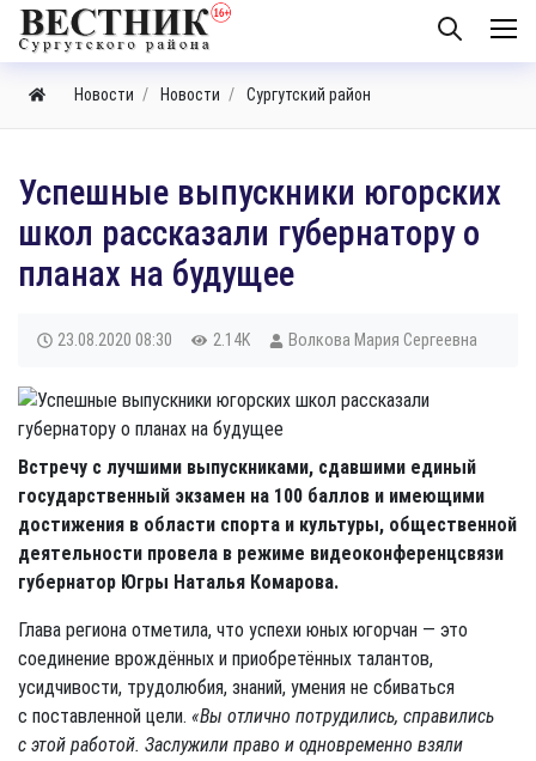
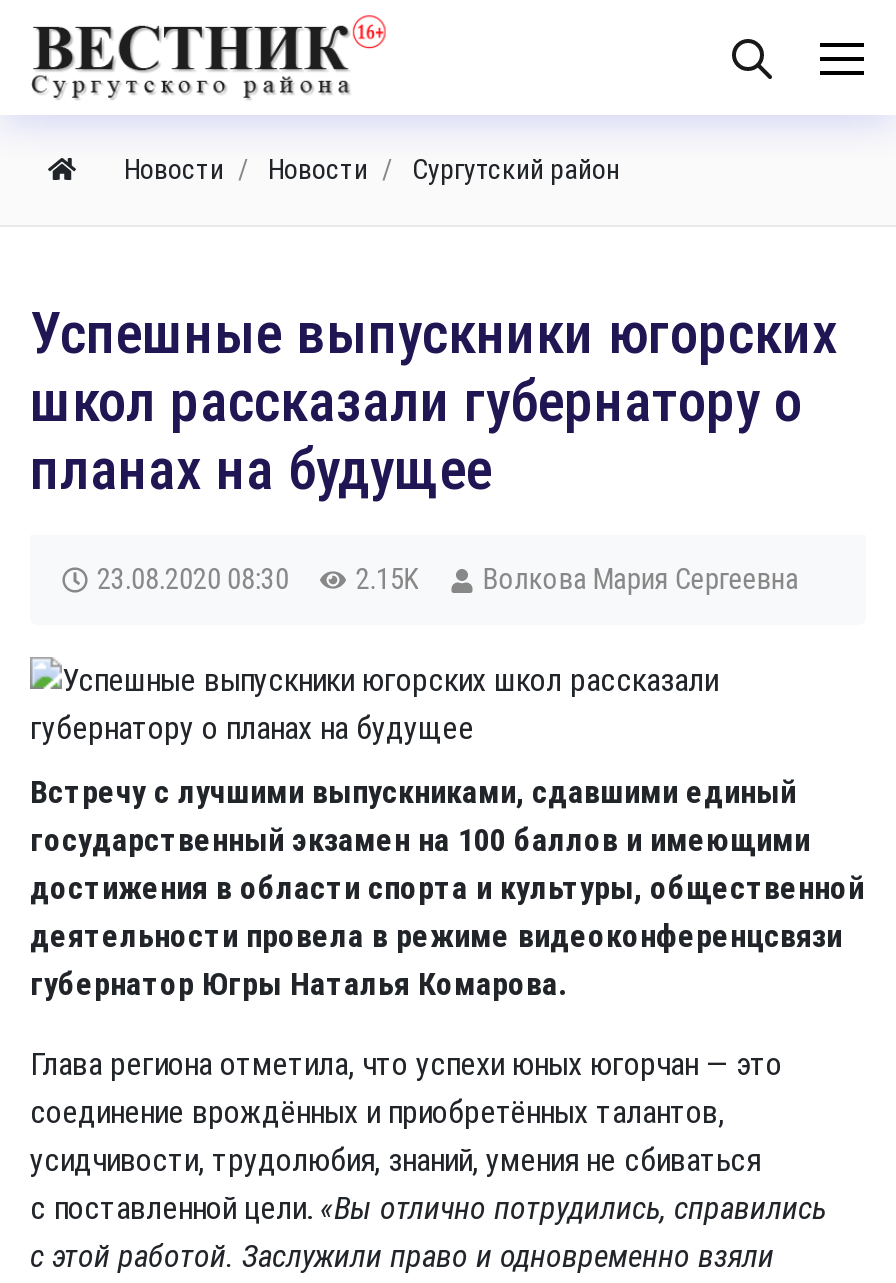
[58,330,478,351] 23.08.2020 08:30 2.14K Волкова Мария Сергеевна -> [97,563,799,597] 23.08.2020 08:30 2.15K Волкова Мария Сергеевна

